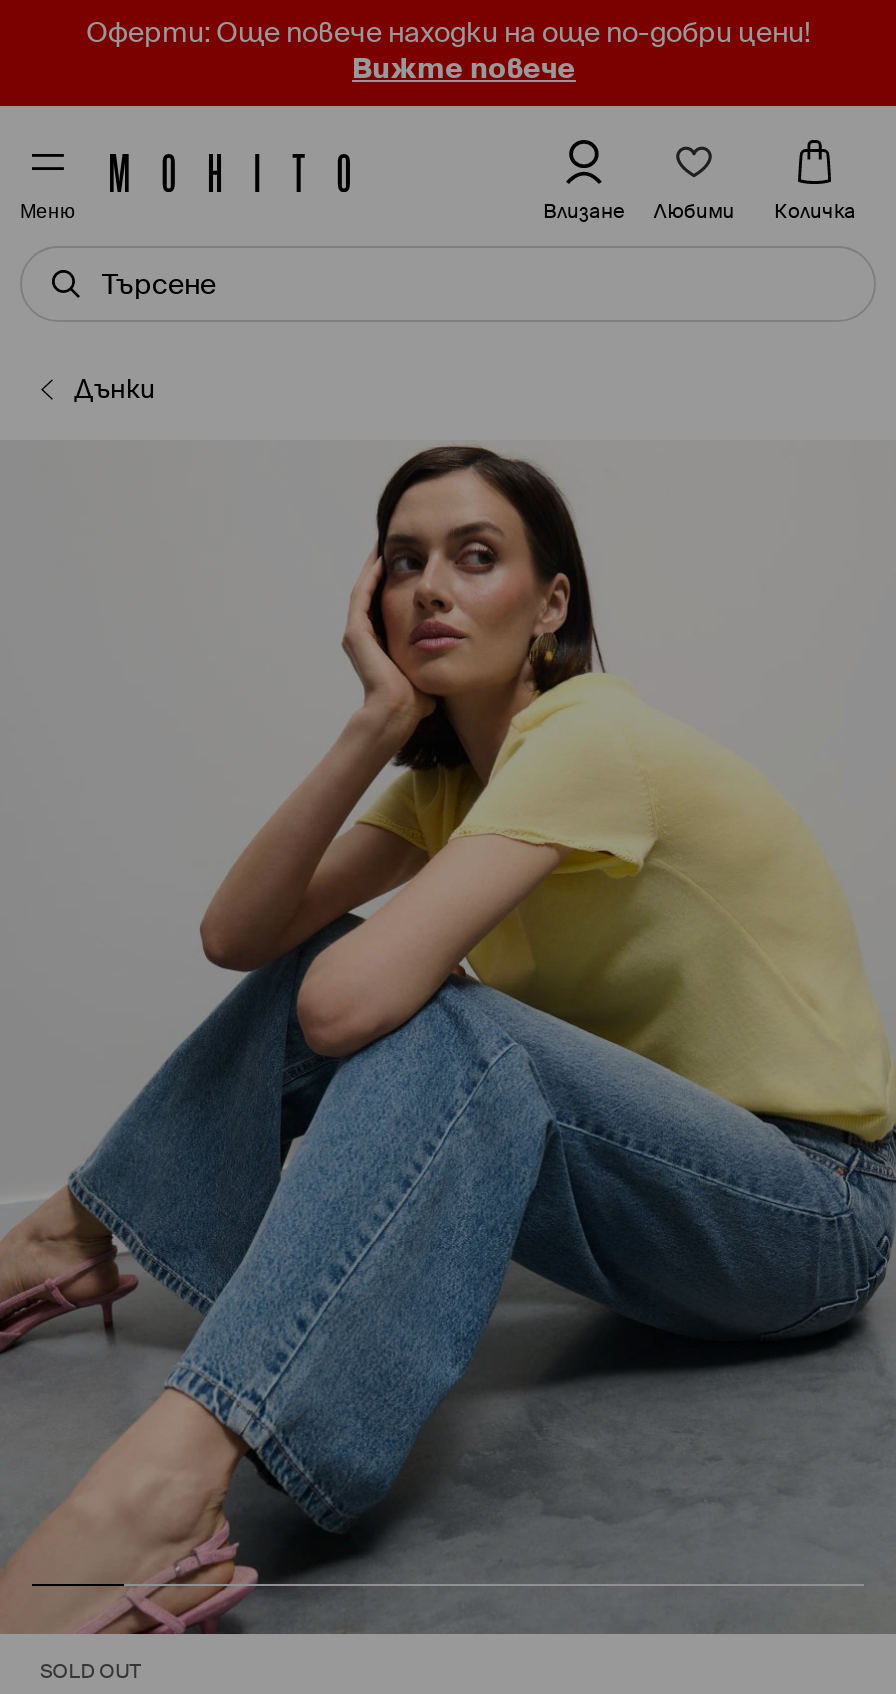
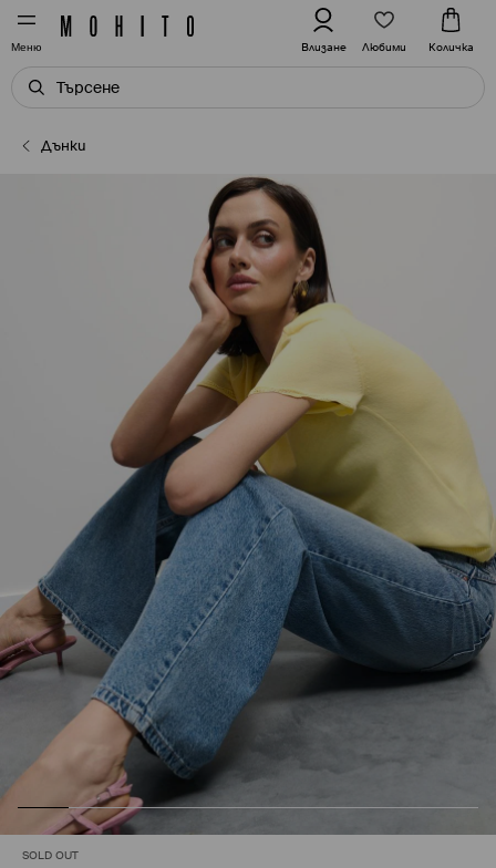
[86,14,810,86] Оферти: Още повече находки на още по-добри цени! | Вижте повече -> none

